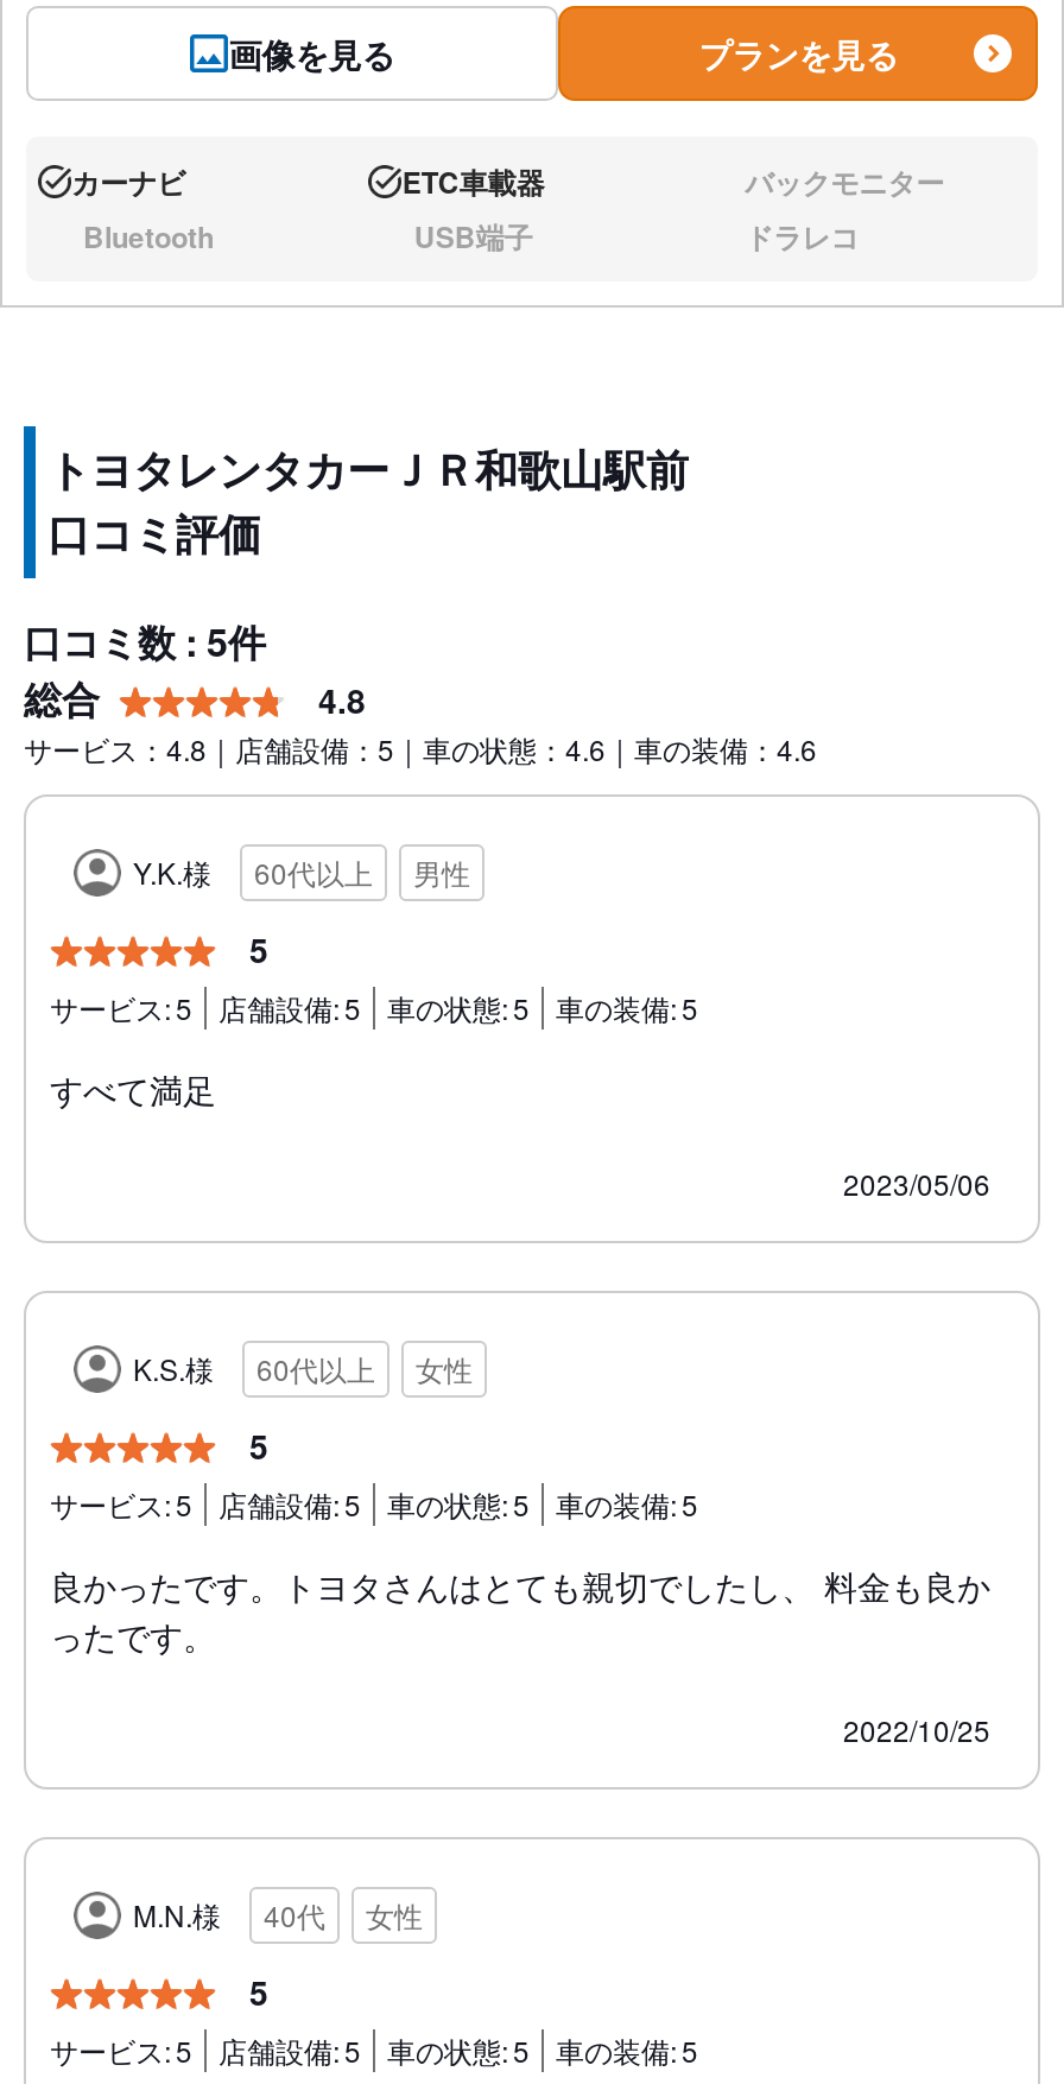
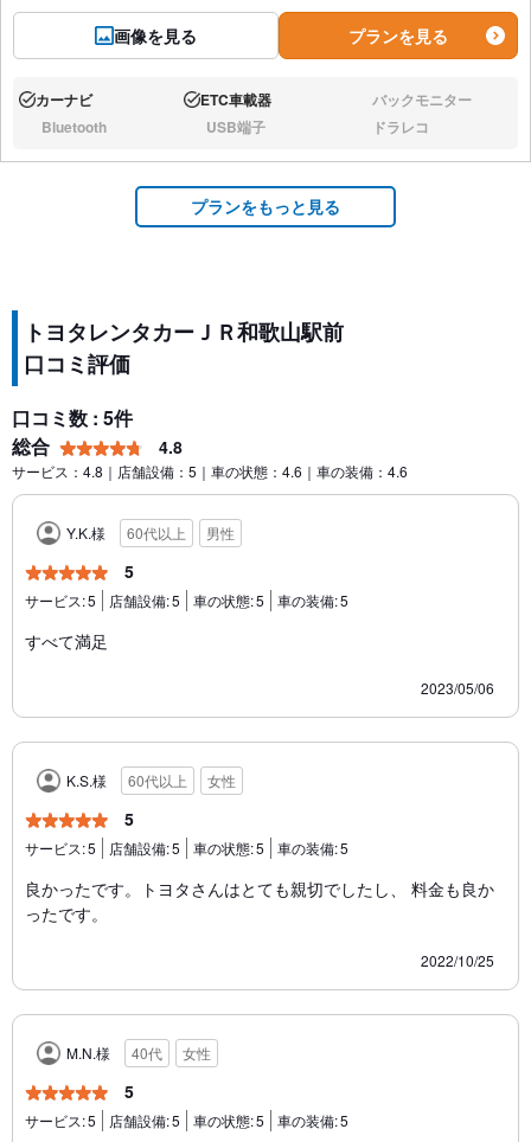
none -> [191,195,340,218] プランをもっと見る

